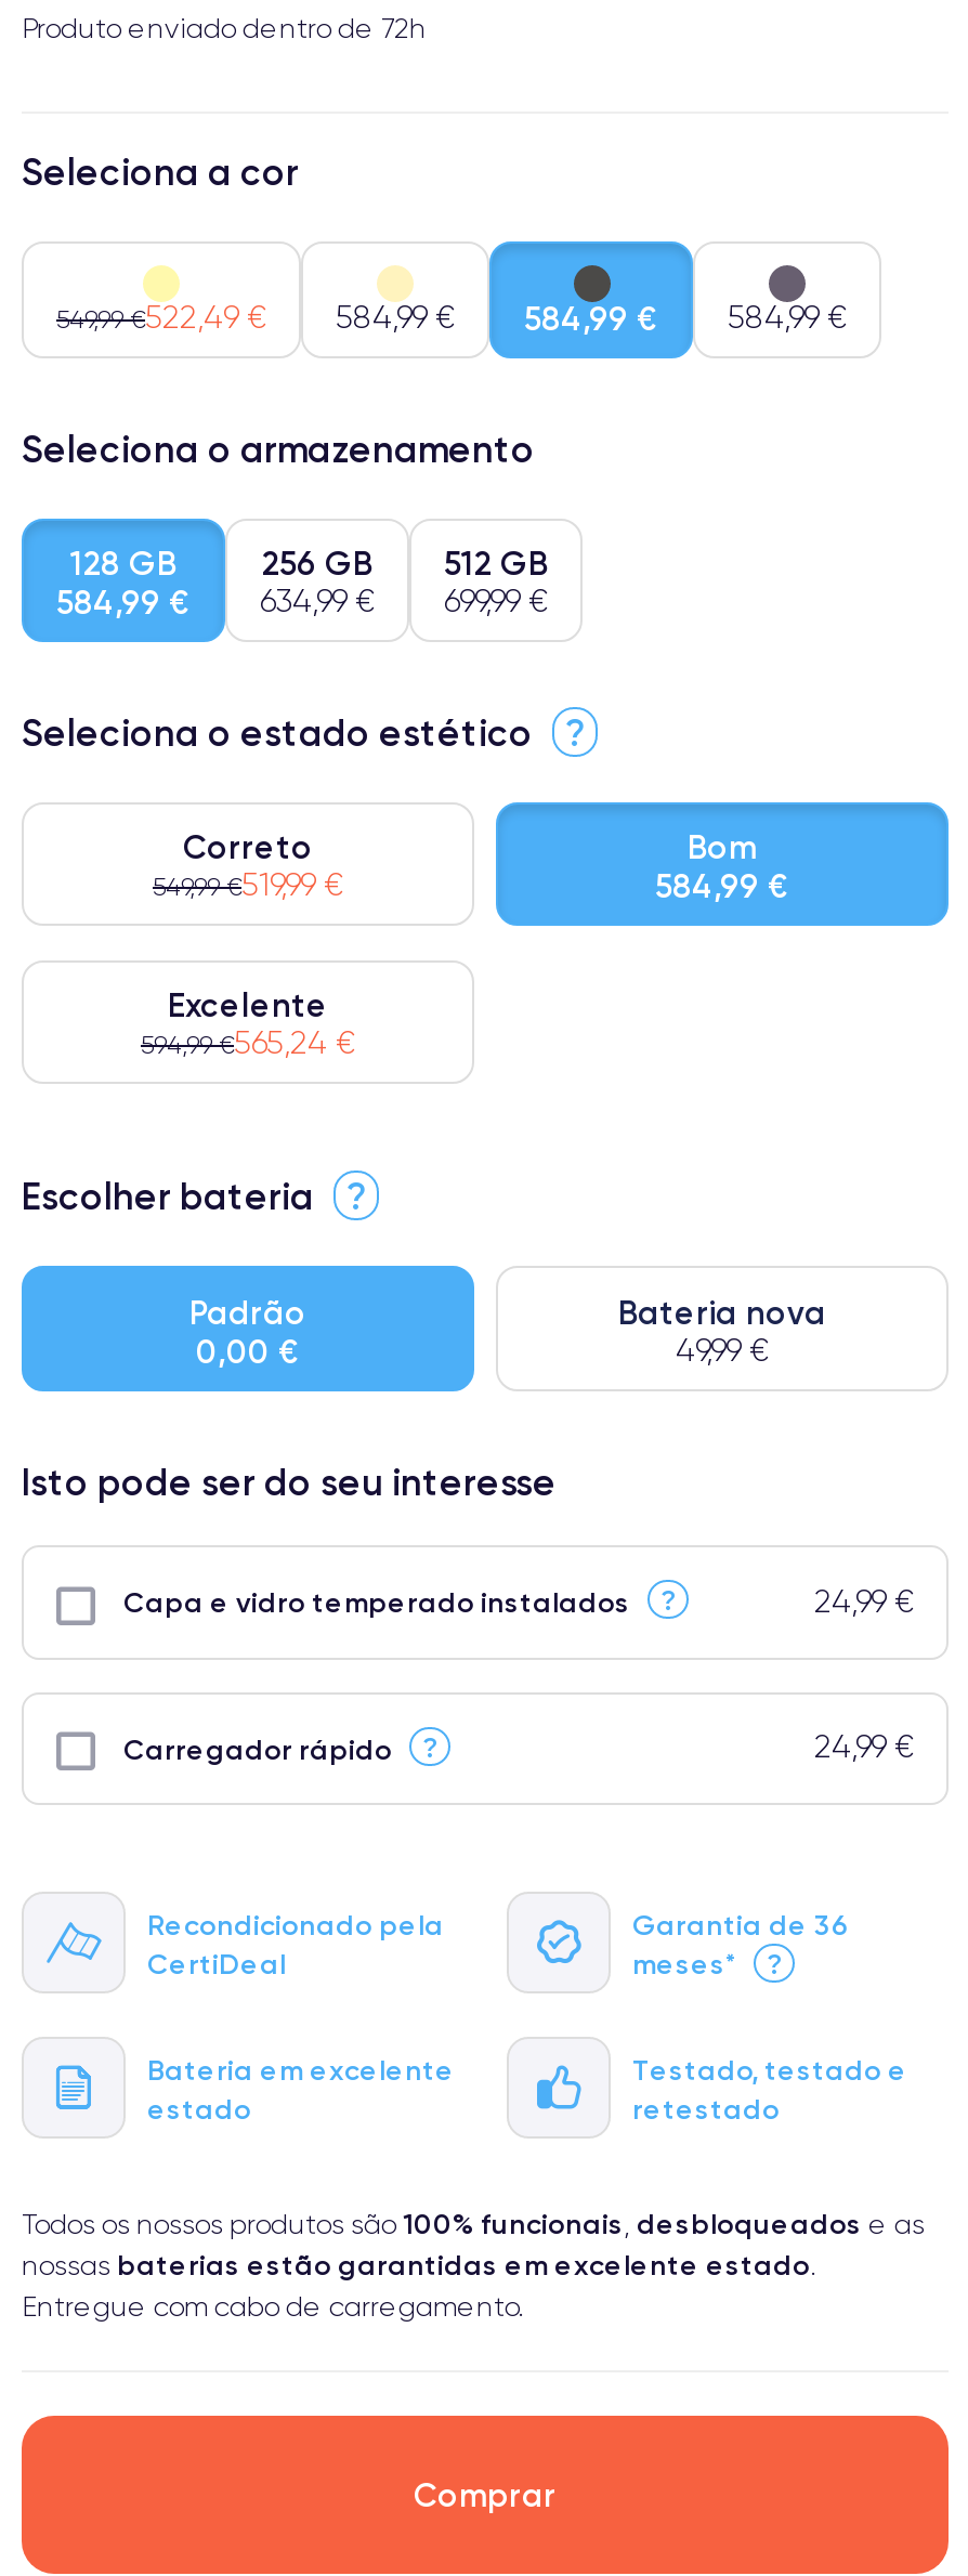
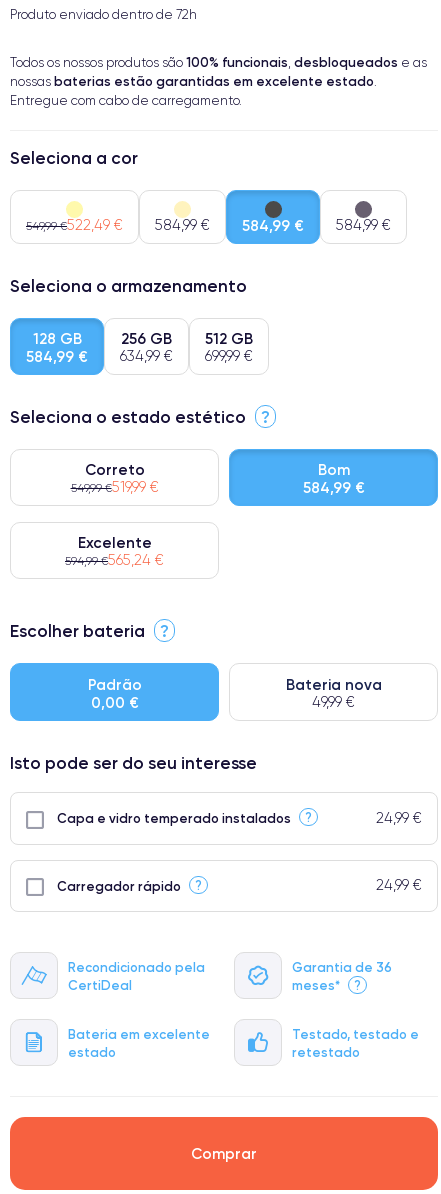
moved [22,148,914,2125] -> [10,147,422,1060]: Recondicionado pela | CertiDeal | Garantia de 36 | ... | Carregador rápido | 24,99 €
moved [22,2206,925,2323] -> [10,54,427,108]: Todos os nossos produtos são 100% funcionais, desbloqueados e as | nossas baterias estão garantidas em excelente estado. | Entregue com cabo de carregamento.

